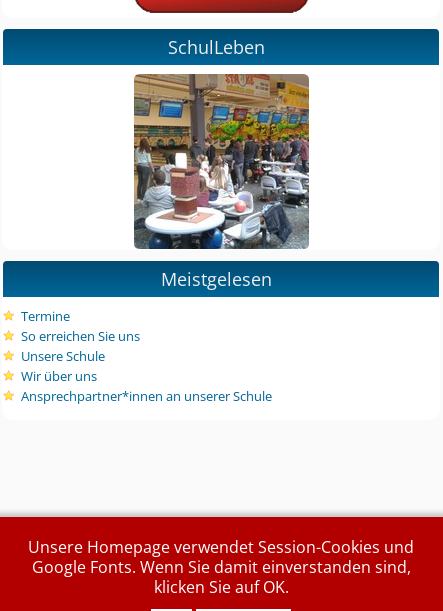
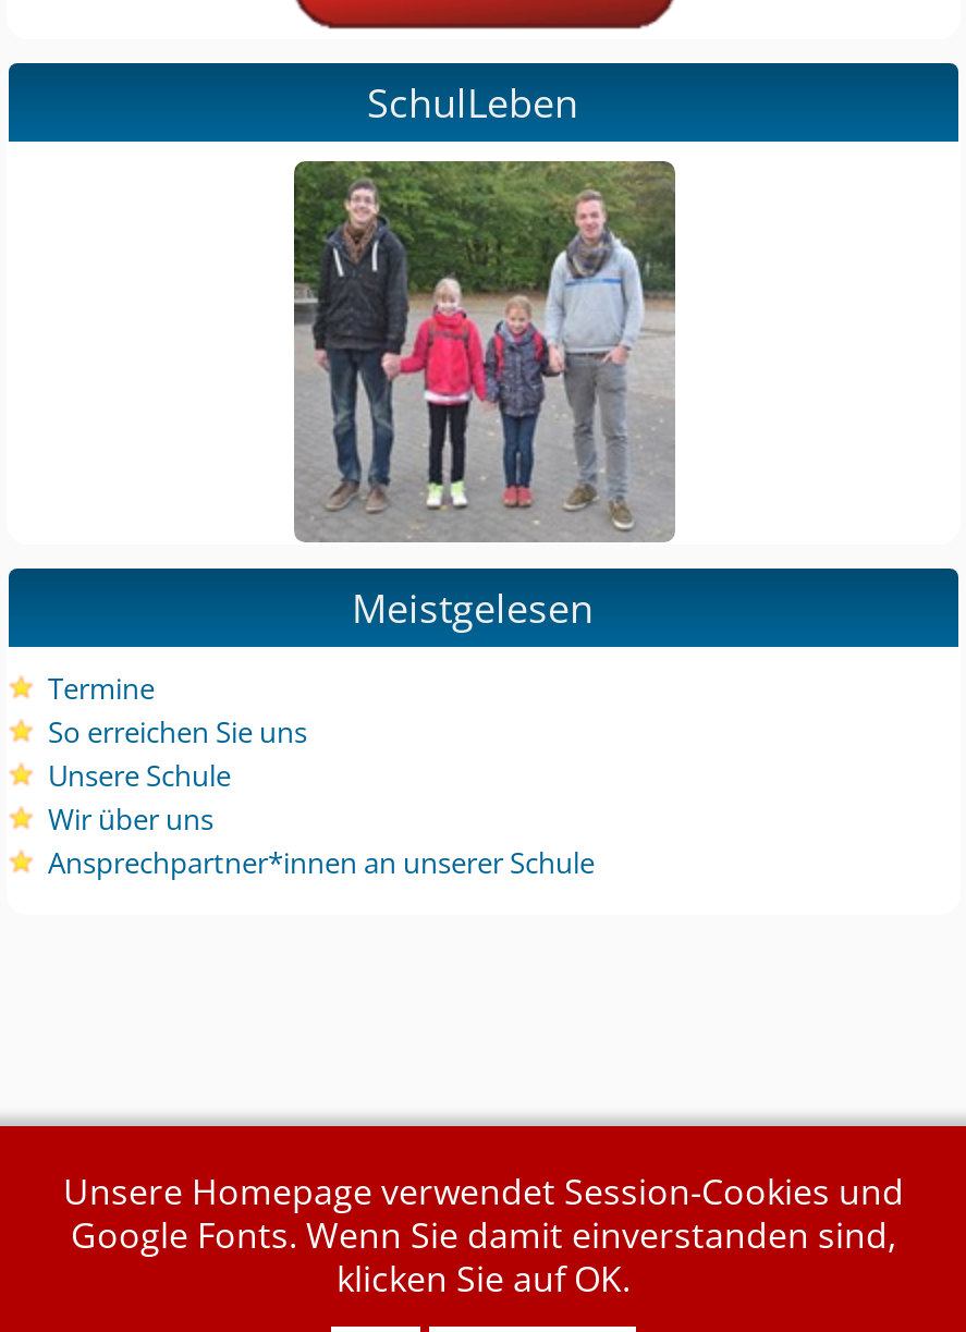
[133,74,309,249] [image] -> [292,161,675,542] [image]

